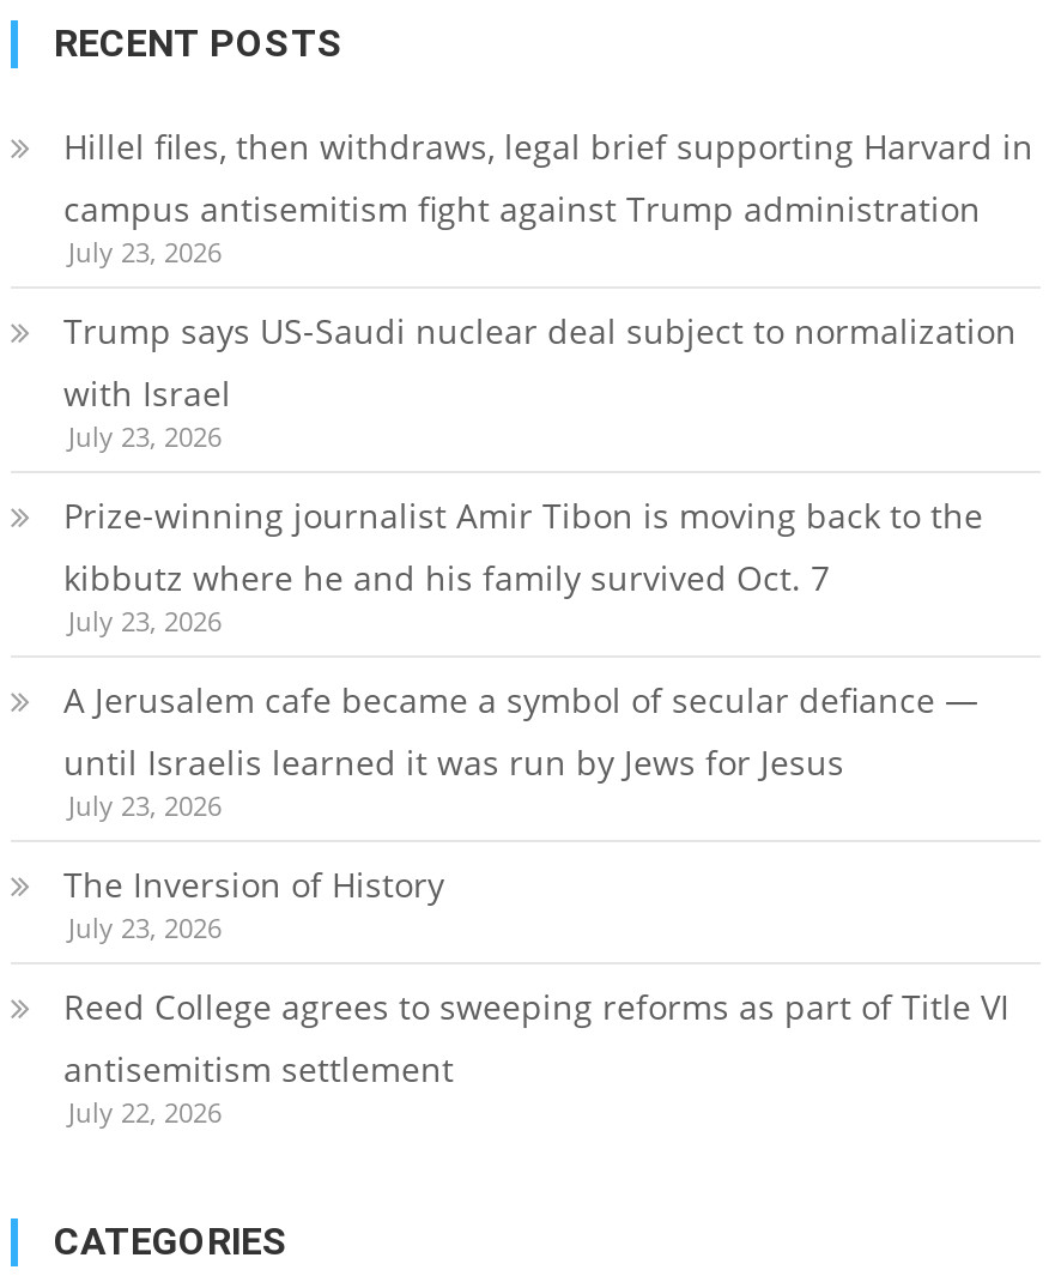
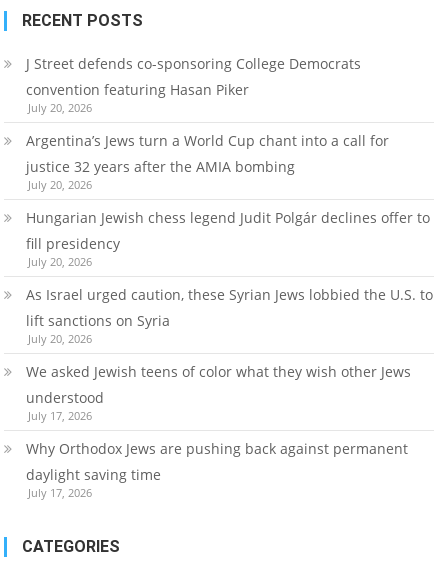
[63,122,1033,269] Hillel files, then withdraws, legal brief supporting Harvard in | campus antisemitism fight against Trump administration | July 23, 2026 -> [26,54,361,115] J Street defends co-sponsoring College Democrats | convention featuring Hasan Piker | July 20, 2026
[63,307,1017,453] Trump says US-Saudi nuclear deal subject to normalization | with Israel | July 23, 2026 -> [26,131,389,192] Argentina’s Jews turn a World Cup chant into a call for | justice 32 years after the AMIA bombing | July 20, 2026
[63,491,983,638] Prize-winning journalist Amir Tibon is moving back to the | kibbutz where he and his family survived Oct. 7 | July 23, 2026 -> [26,208,430,269] Hungarian Jewish chess legend Judit Polgár declines offer to | fill presidency | July 20, 2026
[63,676,978,822] A Jerusalem cafe became a symbol of secular defiance — | until Israelis learned it was run by Jews for Jesus | July 23, 2026 -> [26,285,433,346] As Israel urged caution, these Syrian Jews lobbied the U.S. to | lift sanctions on Syria | July 20, 2026
[63,860,444,944] The Inversion of History | July 23, 2026 -> [26,362,411,423] We asked Jewish teens of color what they wish other Jews | understood | July 17, 2026
[63,983,1009,1129] Reed College agrees to sweeping reforms as part of Title VI | antisemitism settlement | July 22, 2026 -> [26,439,408,500] Why Orthodox Jews are pushing back against permanent | daylight saving time | July 17, 2026

